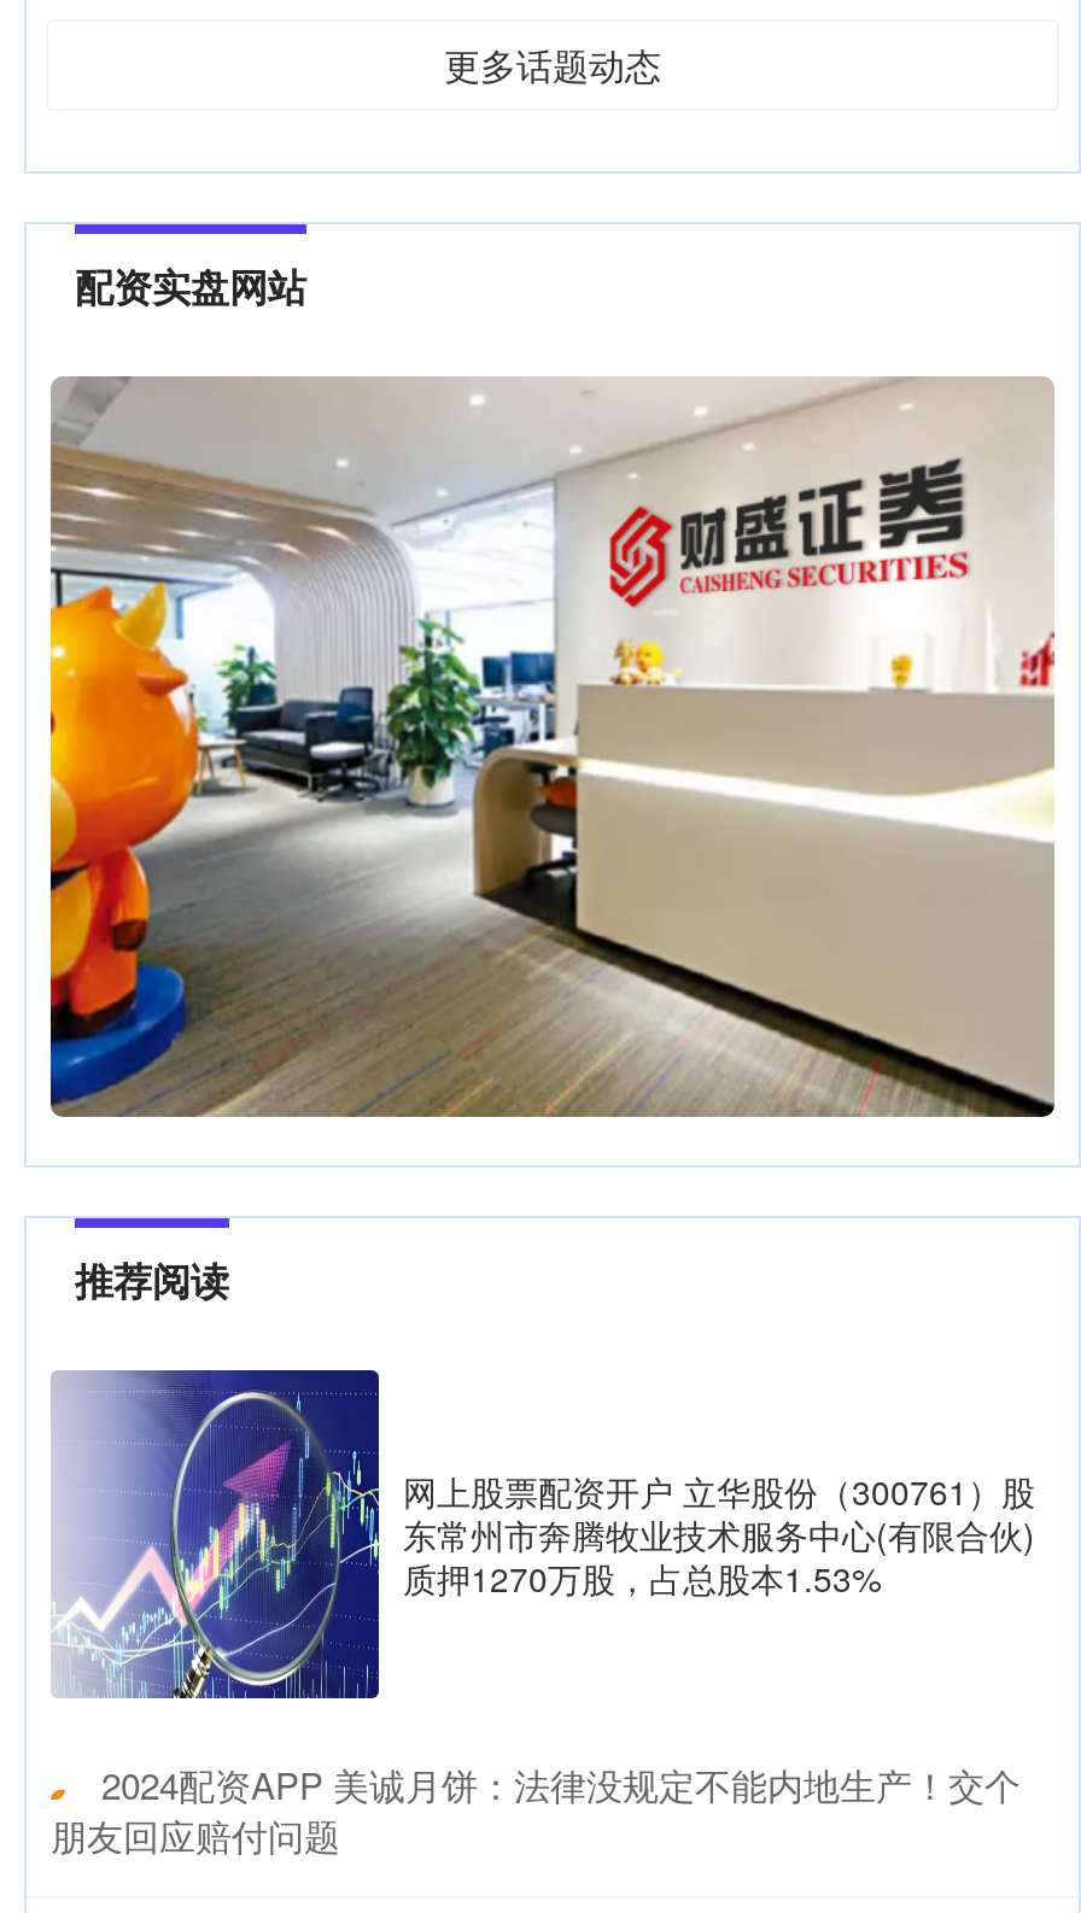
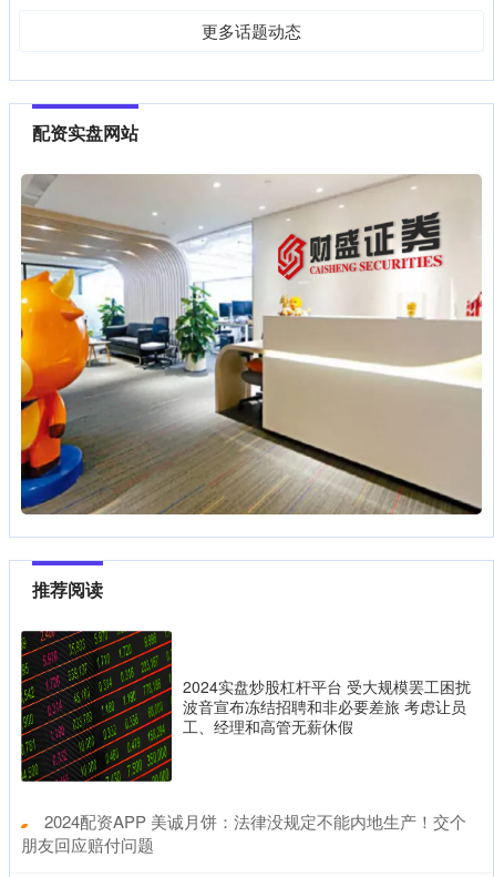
[51,1368,1035,1701] [image] | 网上股票配资开户 立华股份（300761）股 | 东常州市奔腾牧业技术服务中心(有限合伙) | 质押1270万股，占总股本1.53% -> [20,630,471,783] [image] | 2024实盘炒股杠杆平台 受大规模罢工困扰 | 波音宣布冻结招聘和非必要差旅 考虑让员 | 工、经理和高管无薪休假

